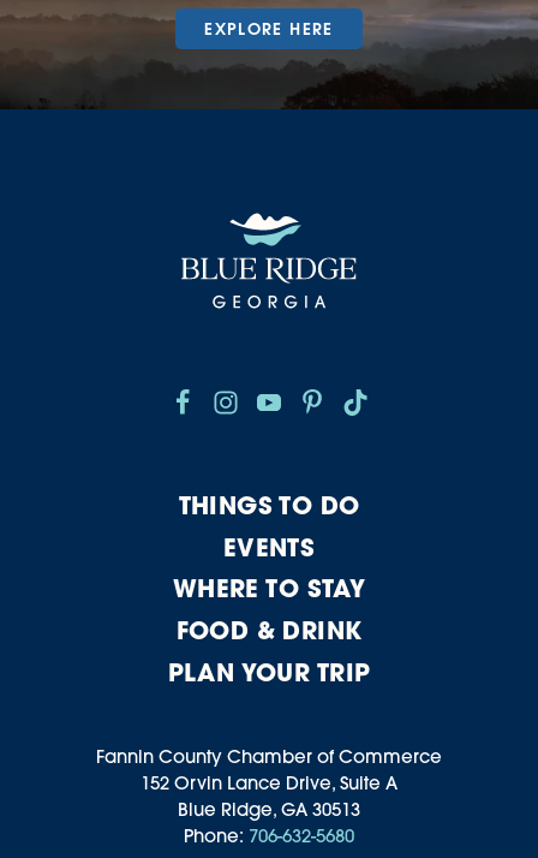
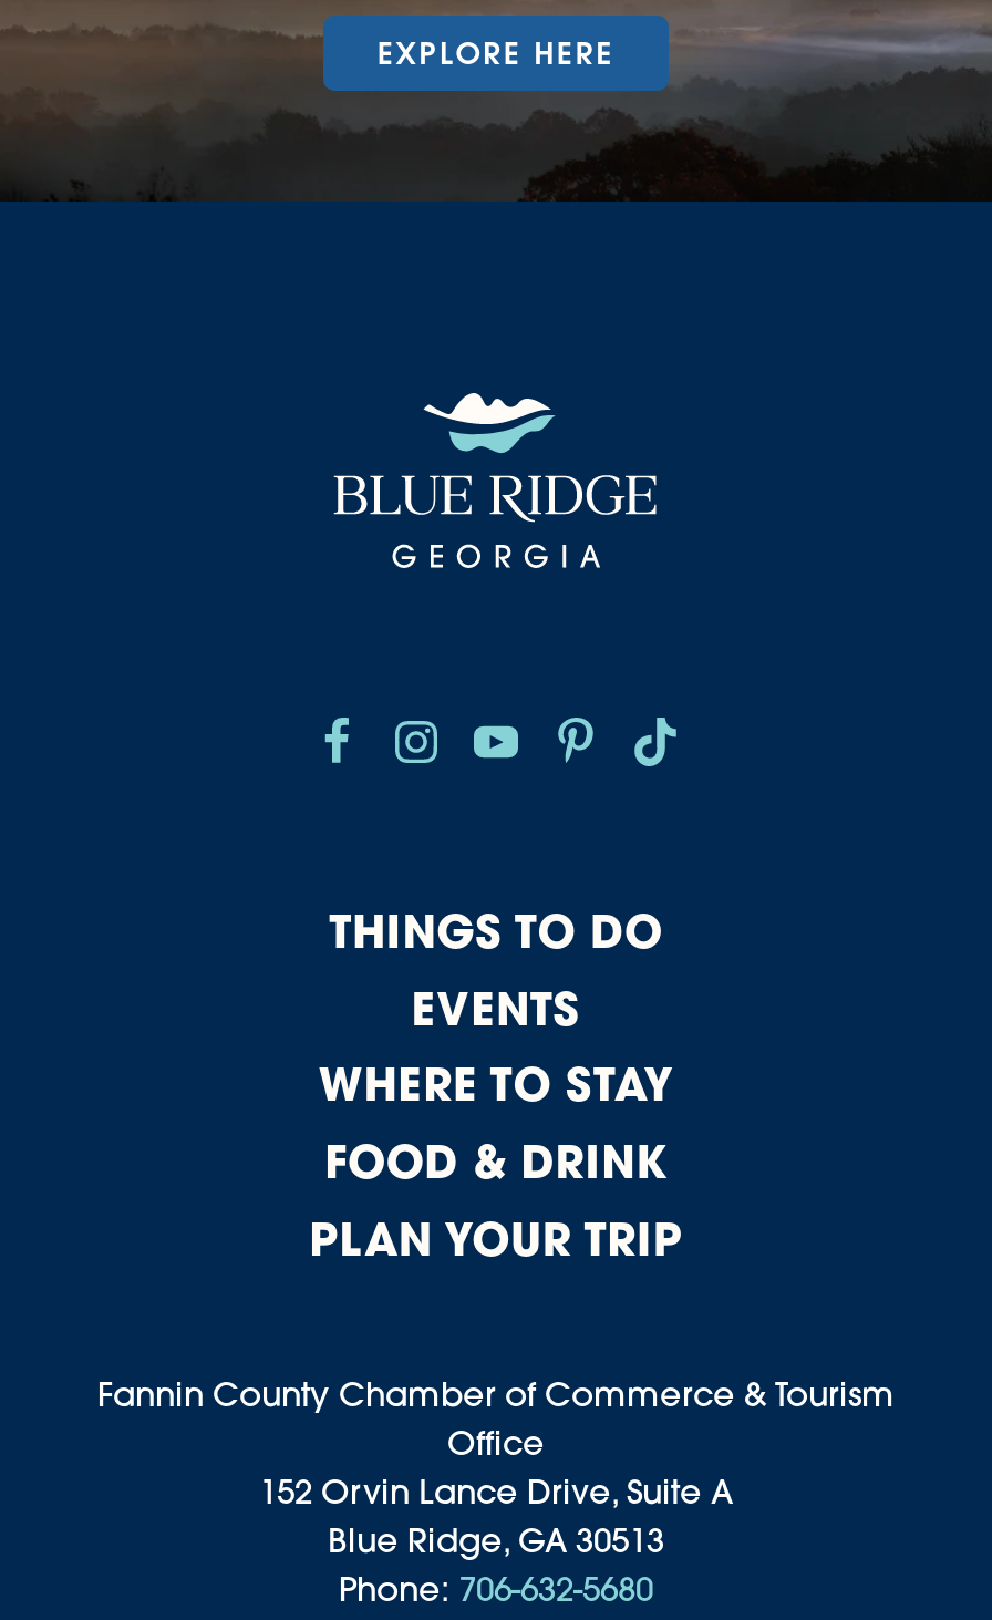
[96,745,442,768] Fannin County Chamber of Commerce -> [97,1373,895,1464] Fannin County Chamber of Commerce & Tourism | Office

